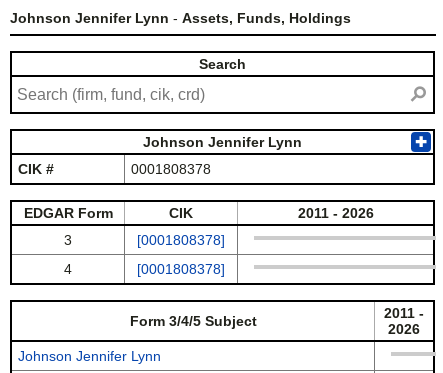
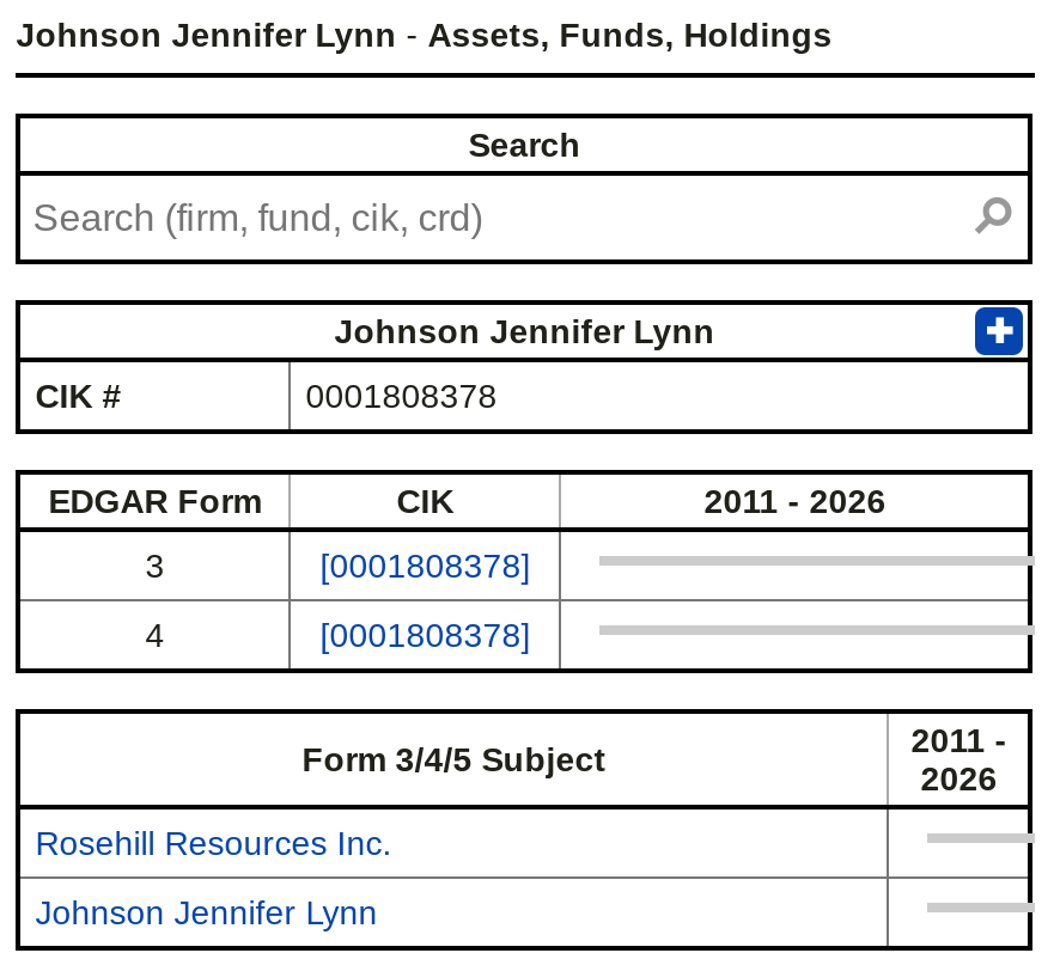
none -> [35,824,392,862] Rosehill Resources Inc.

